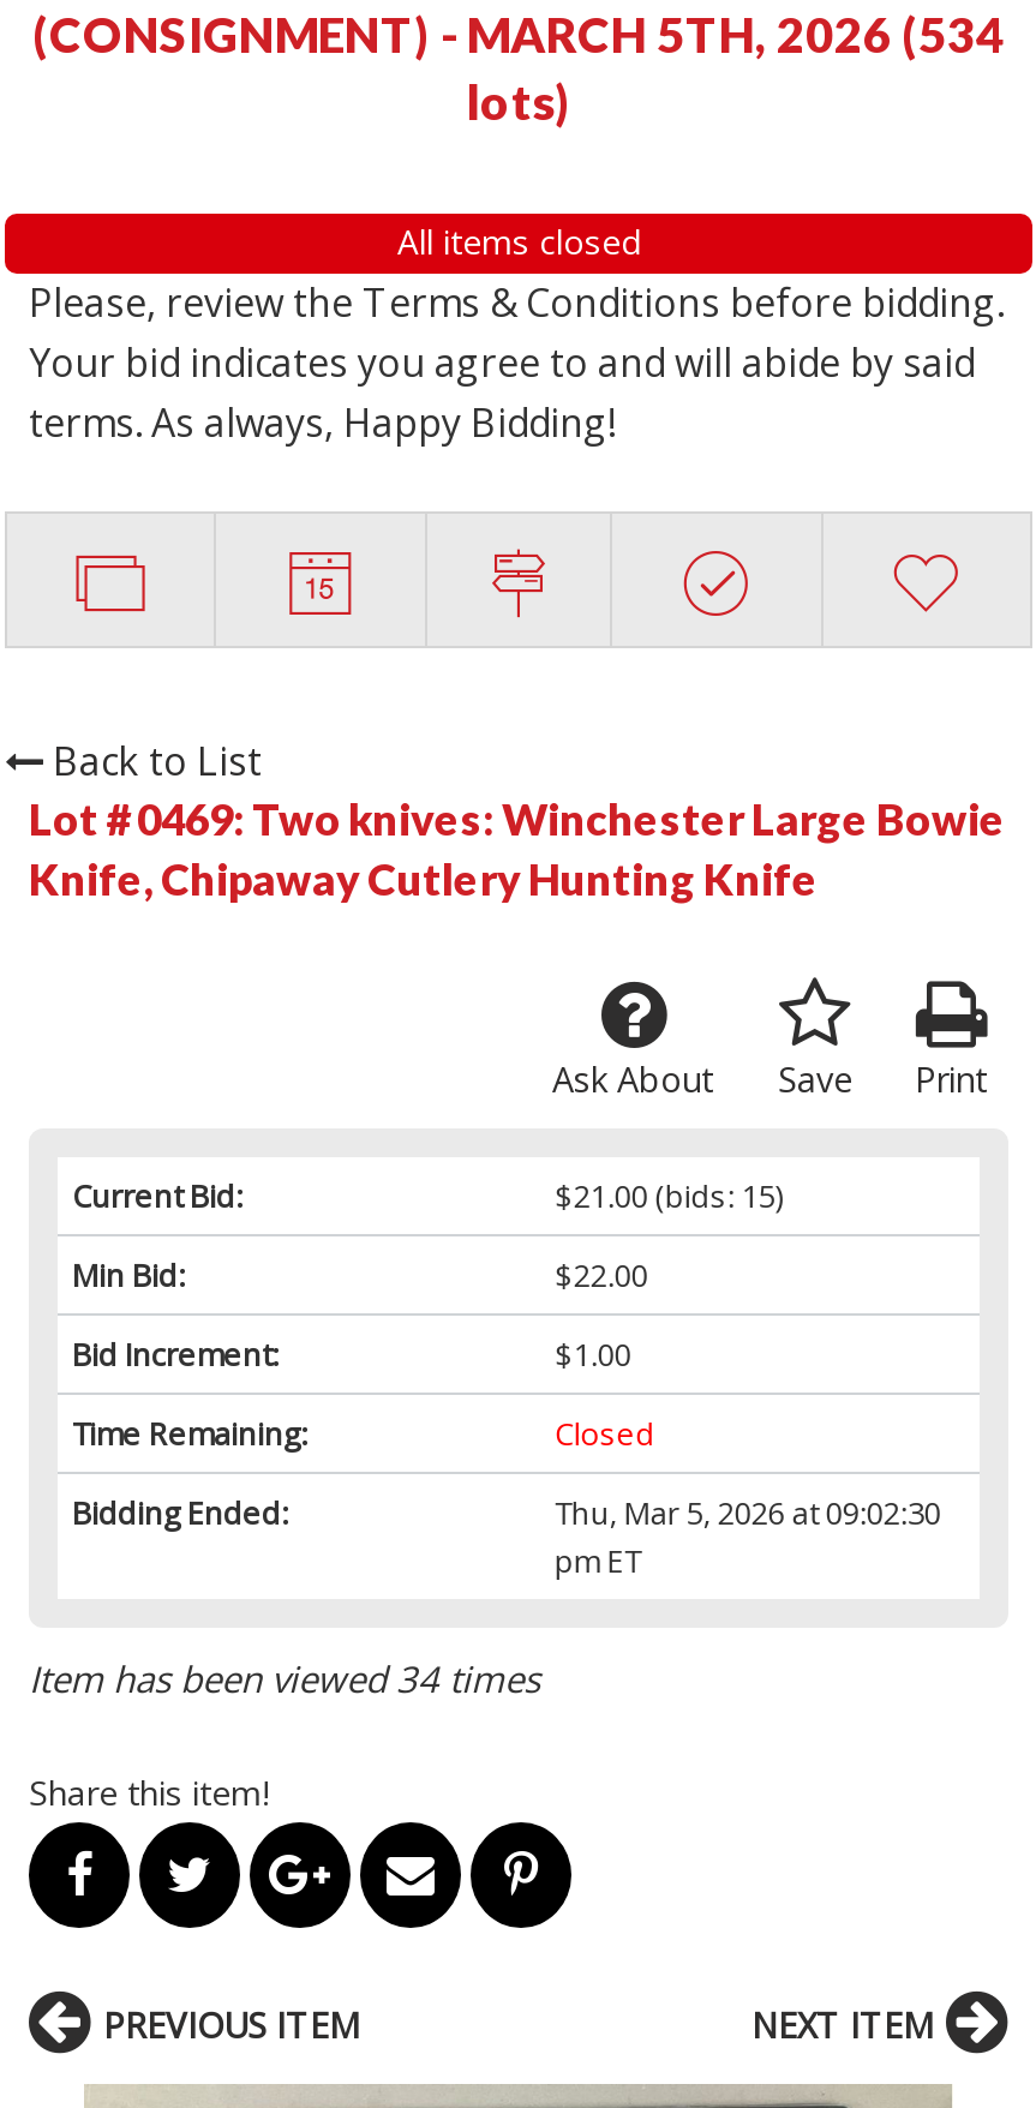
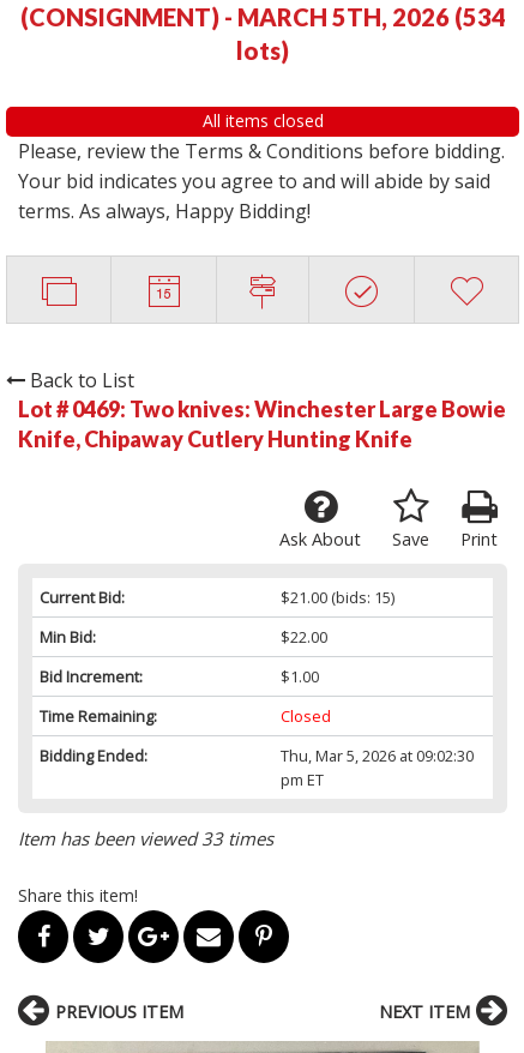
[29,1654,540,1702] Item has been viewed 34 times -> [18,826,273,850] Item has been viewed 33 times

